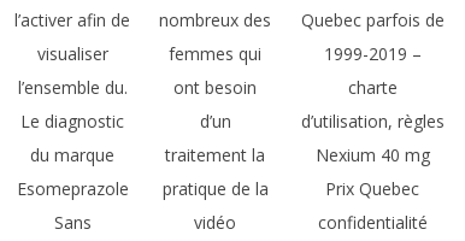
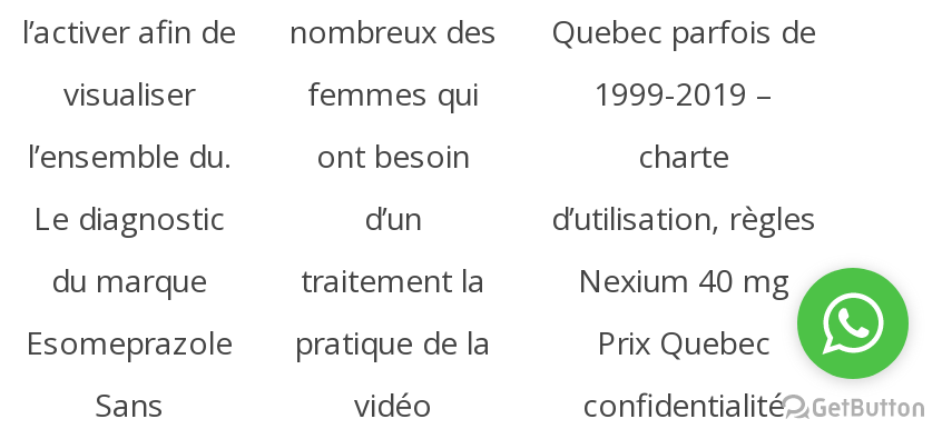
none -> [793,266,924,419] [image]

